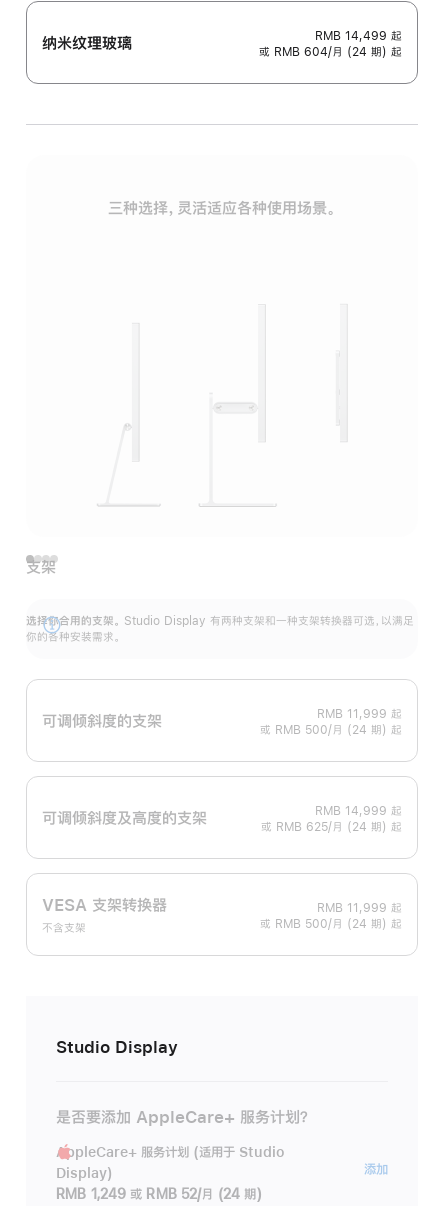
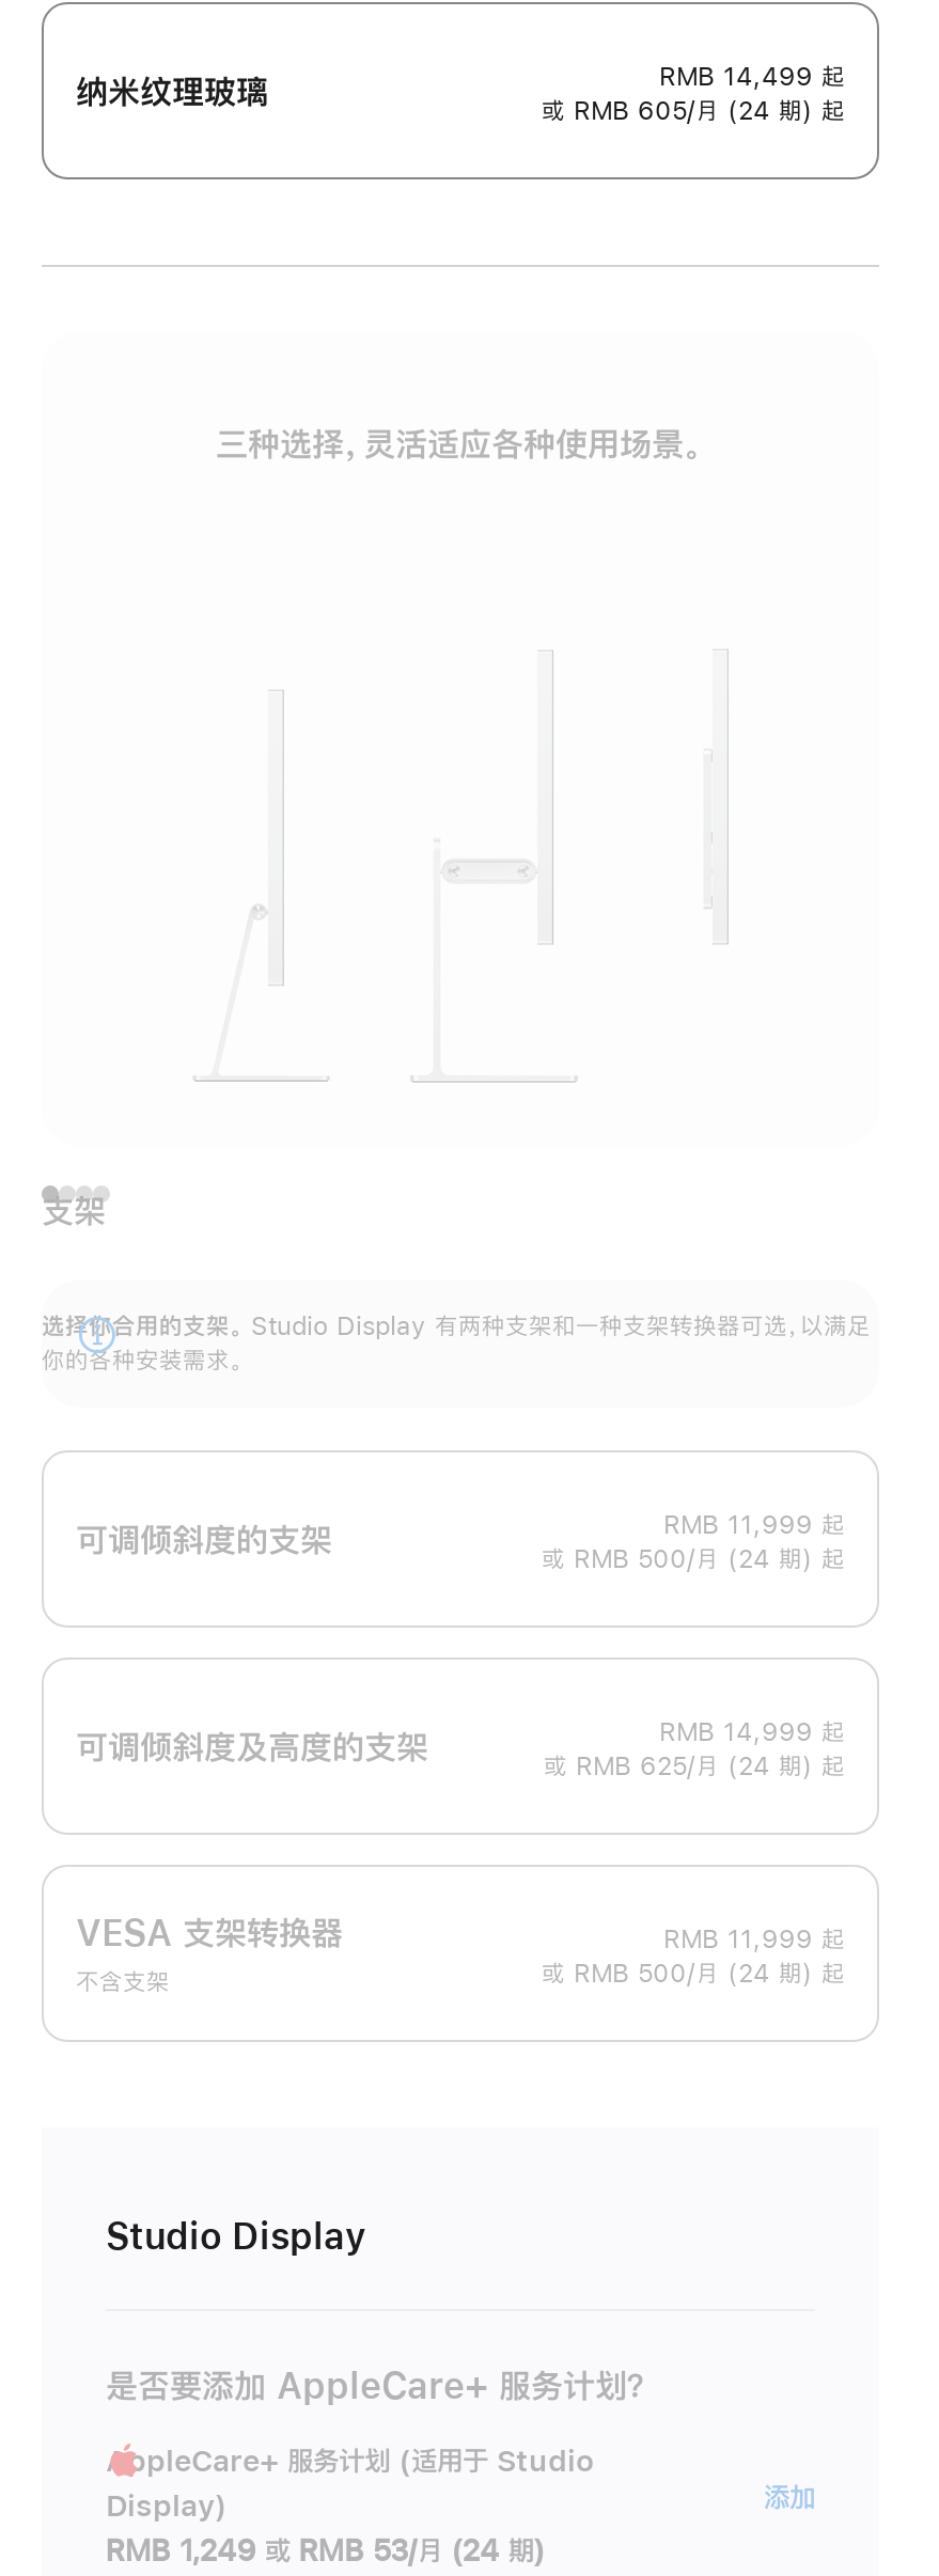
[259,46,402,58] 或 RMB 604/月 (24 期) 起 -> [542,99,845,124] 或 RMB 605/月 (24 期) 起
[56,1187,262,1201] RMB 1,249 或 RMB 52/月 (24 期) -> [106,2536,545,2566] RMB 1,249 或 RMB 53/月 (24 期)

